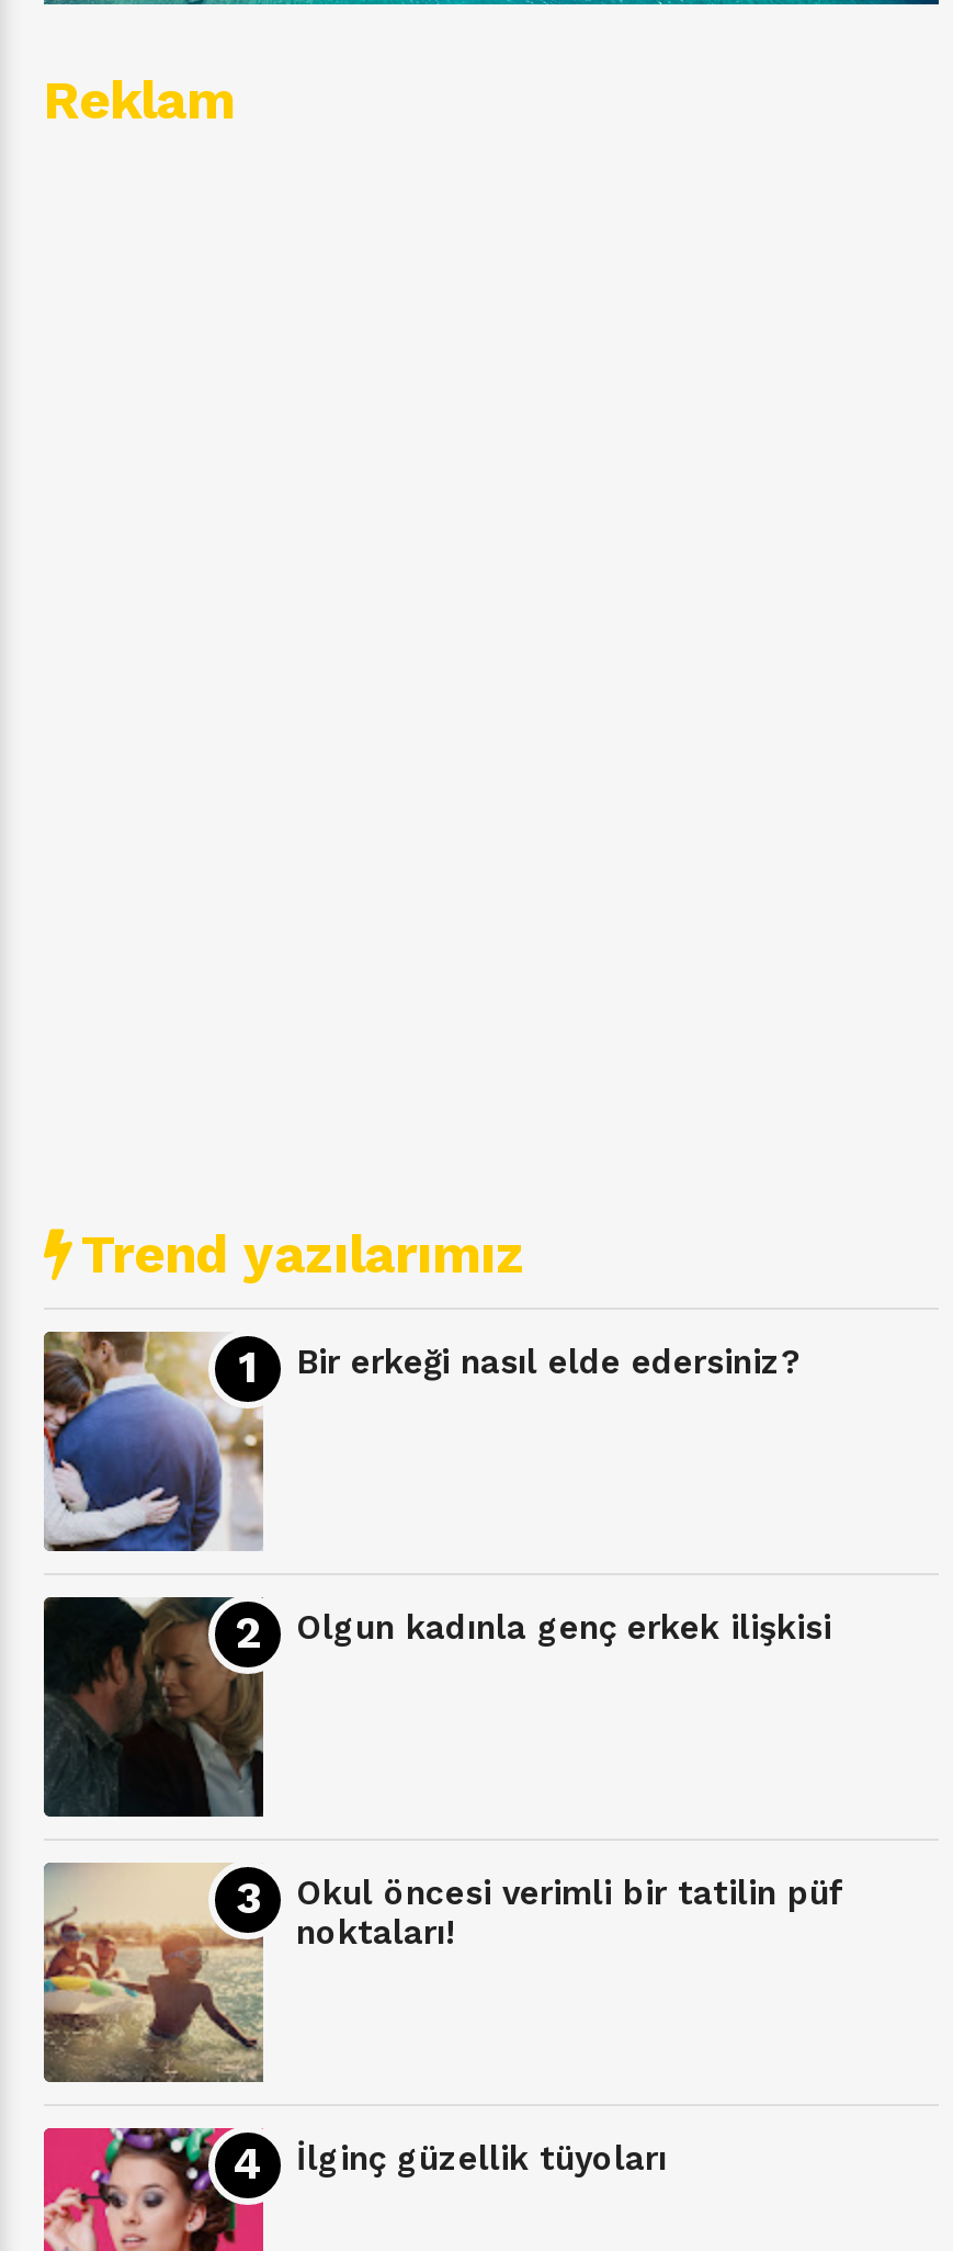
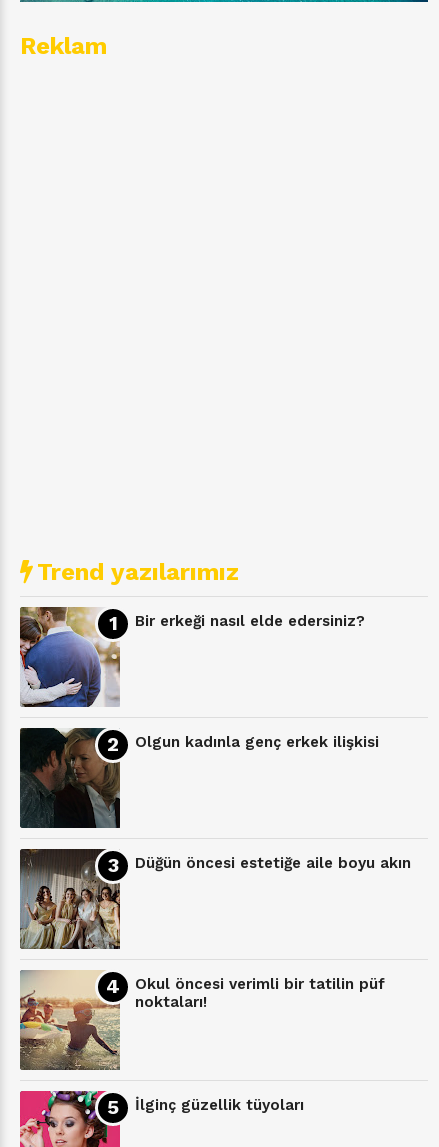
none -> [20,848,411,949] [image] | Düğün öncesi estetiğe aile boyu akın

